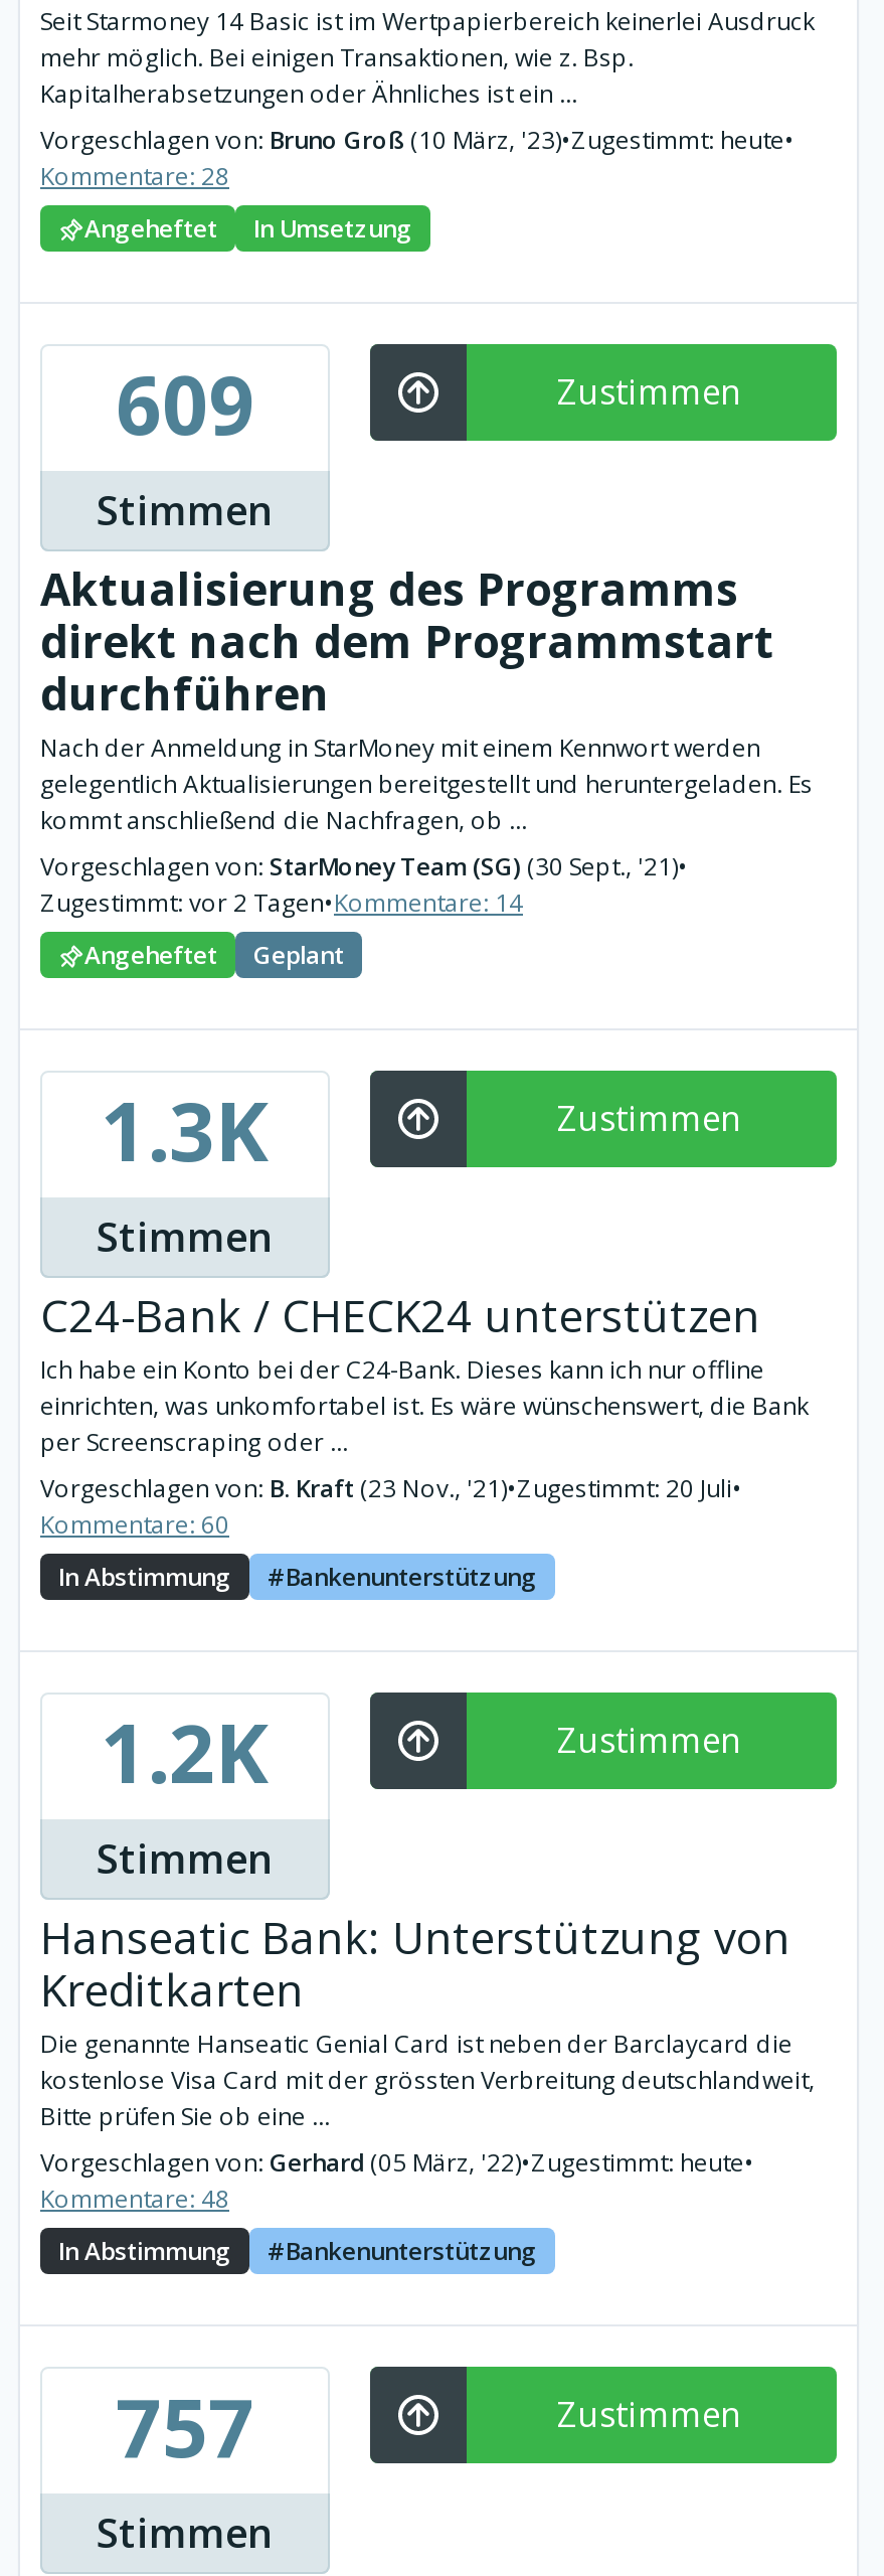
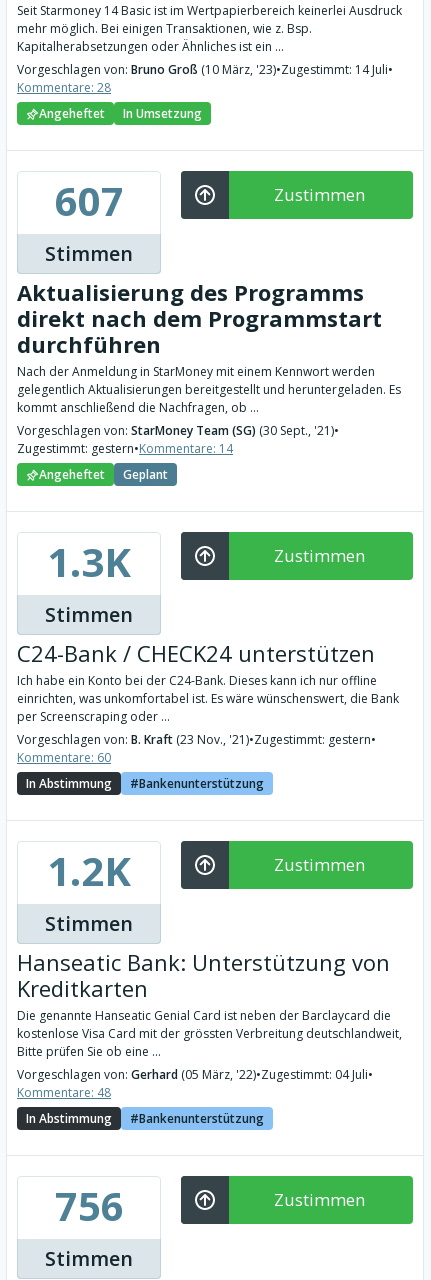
[40,123,794,157] Vorgeschlagen von: Bruno Groß (10 März, '23)•Zugestimmt: heute• -> [17,61,393,78] Vorgeschlagen von: Bruno Groß (10 März, '23)•Zugestimmt: 14 Juli•
[116,348,254,459] 609 -> [54,173,123,228] 607
[40,886,523,920] Zugestimmt: vor 2 Tagen•Kommentare: 14 -> [17,440,233,457] Zugestimmt: gestern•Kommentare: 14
[40,1471,742,1505] Vorgeschlagen von: B. Kraft (23 Nov., '21) •Zugestimmt: 20 Juli• -> [17,731,376,748] Vorgeschlagen von: B. Kraft (23 Nov., '21) •Zugestimmt: gestern•
[40,2145,754,2180] Vorgeschlagen von: Gerhard (05 März, '22)•Zugestimmt: heute• -> [17,1066,373,1083] Vorgeschlagen von: Gerhard (05 März, '22)•Zugestimmt: 04 Juli•
[116,2371,254,2481] 757 -> [54,1178,123,1233] 756

